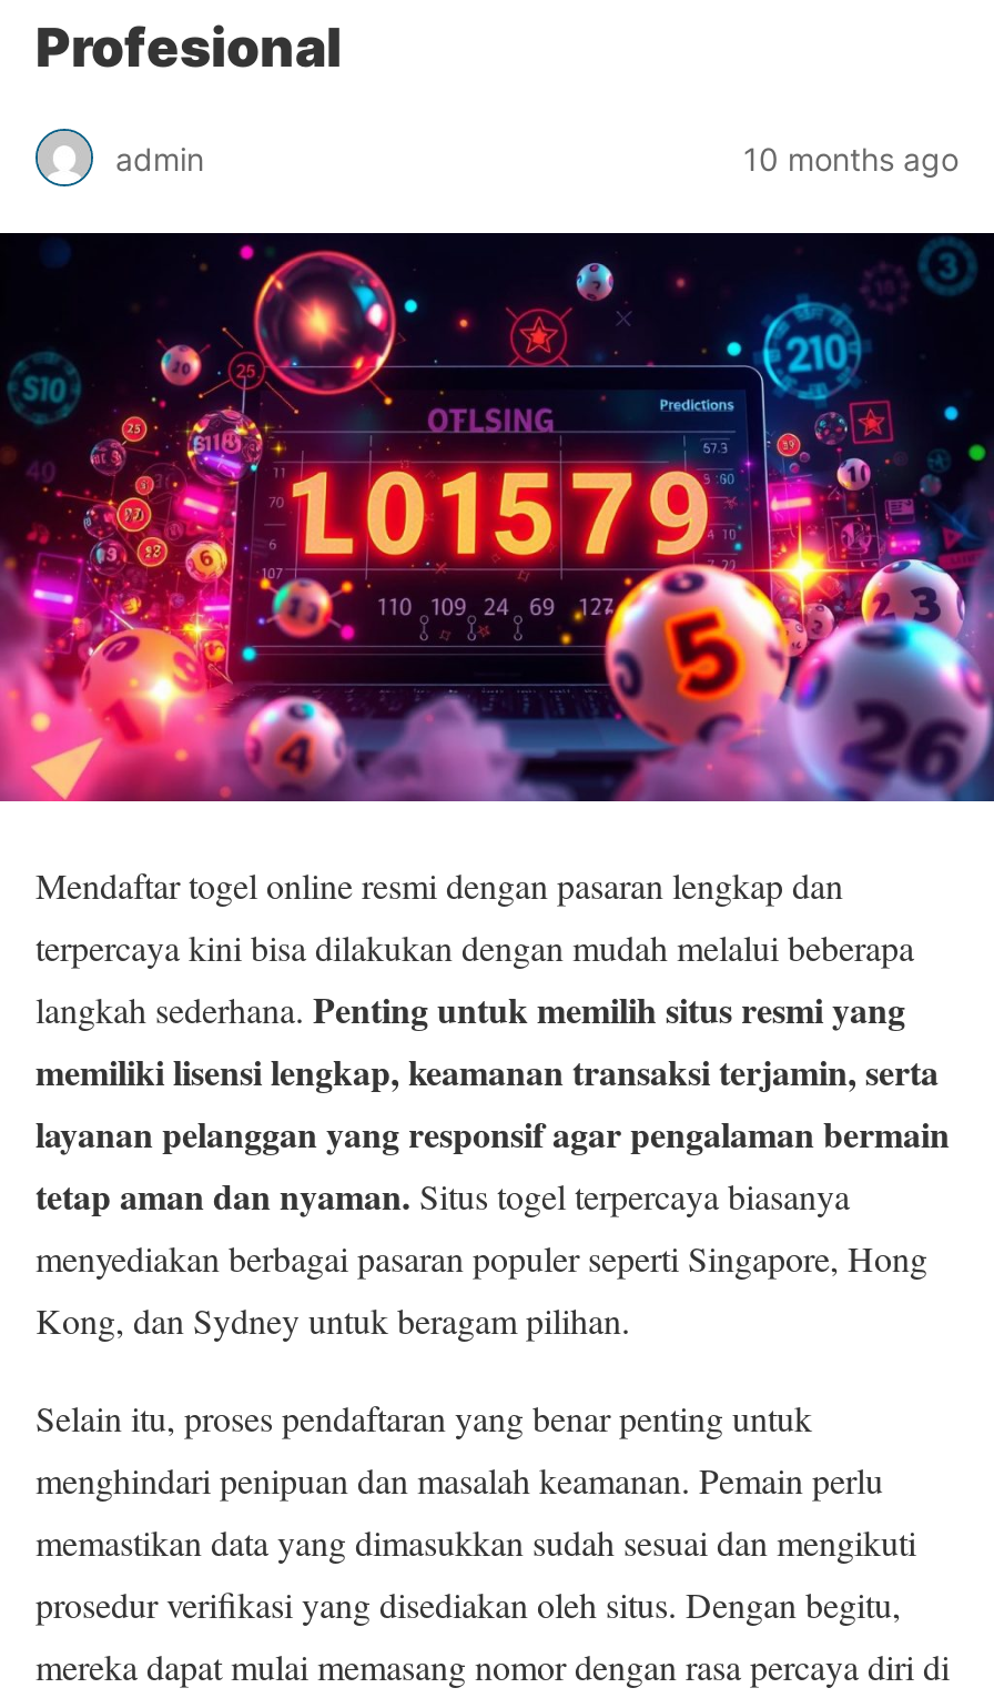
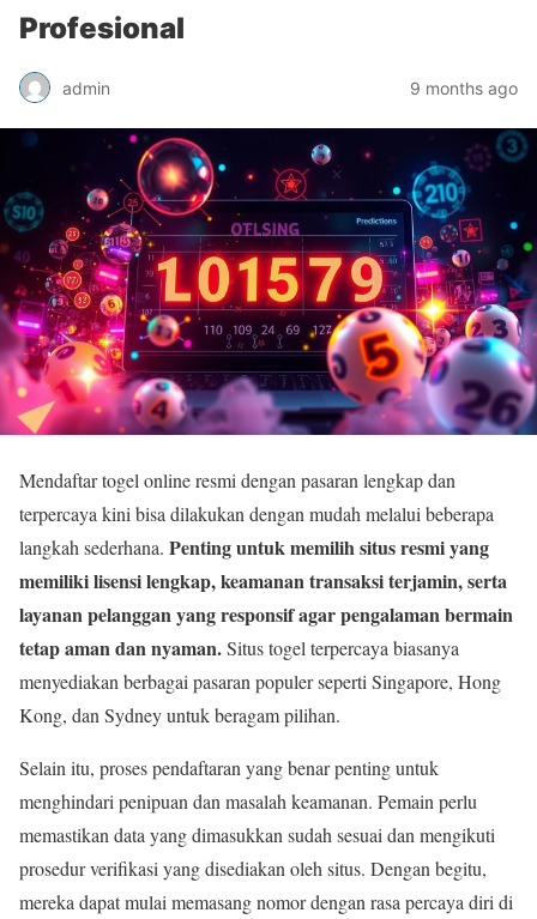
[743,139,958,176] 10 months ago -> [410,77,518,98] 9 months ago

